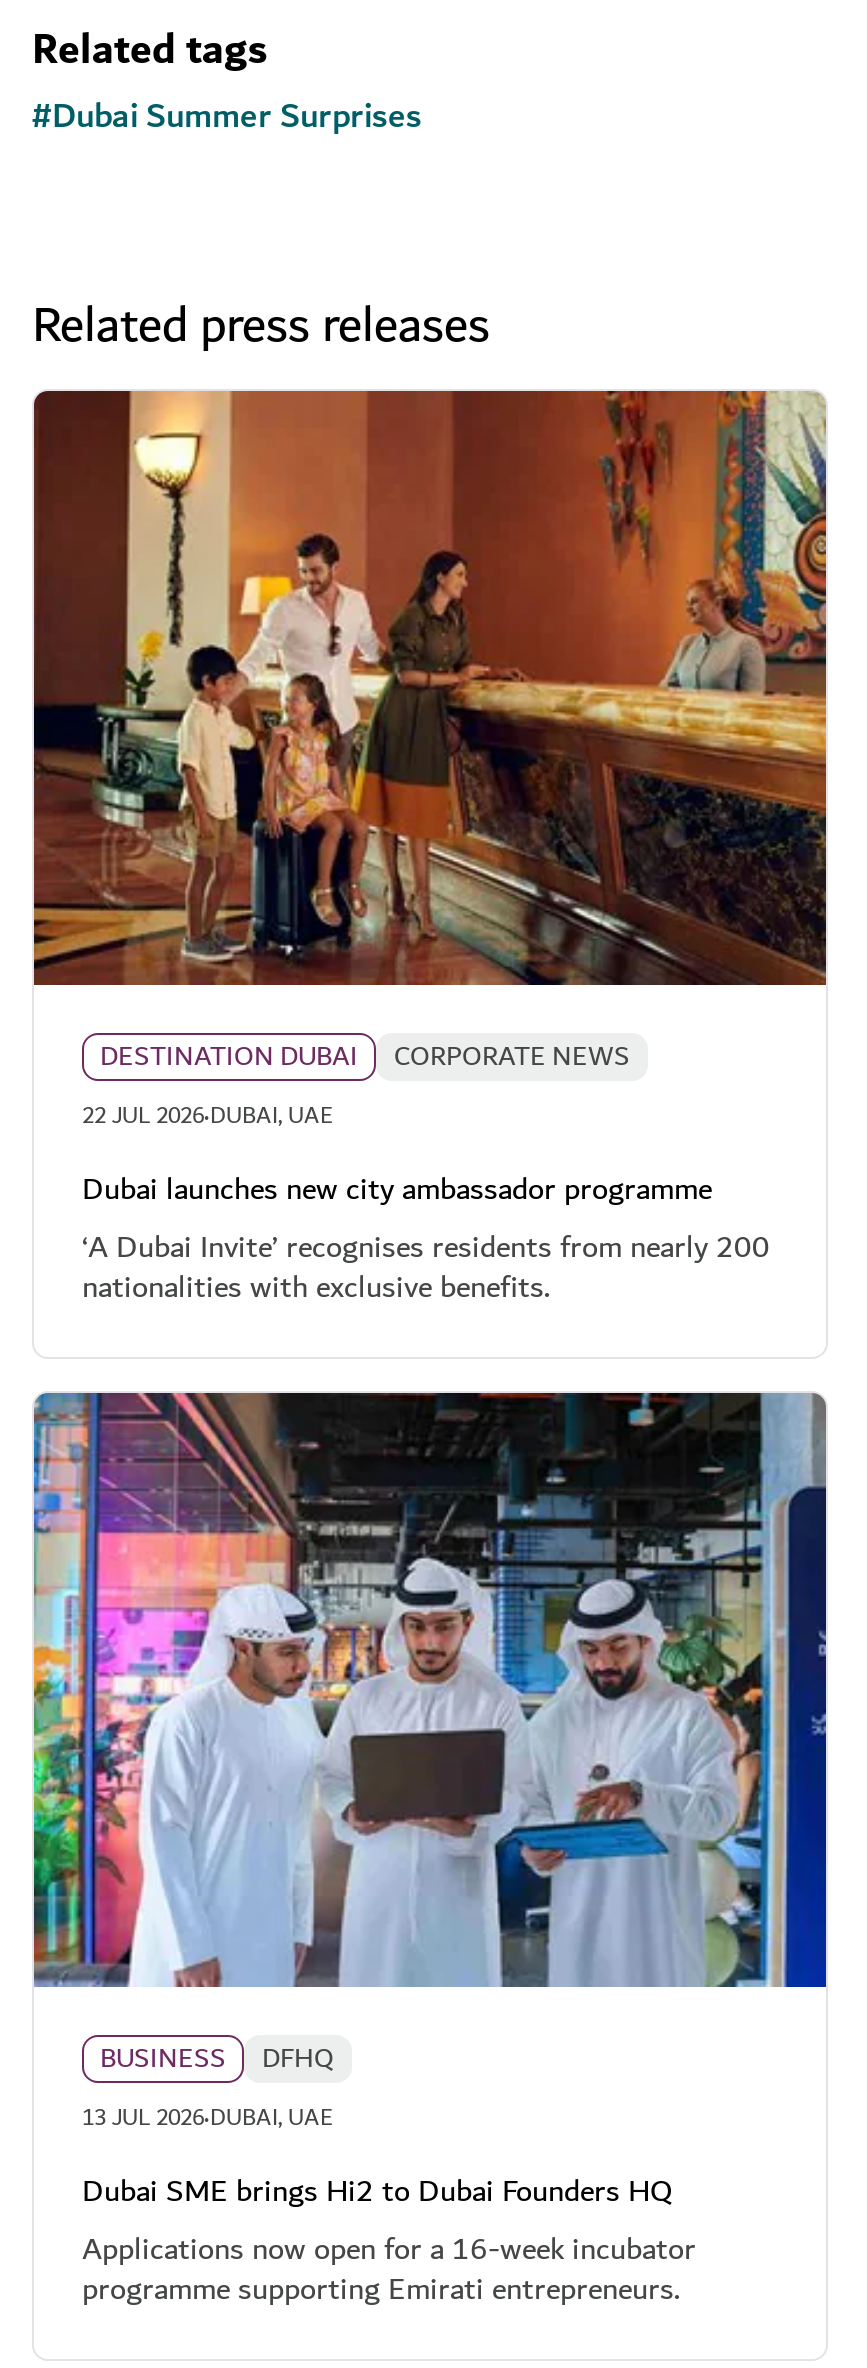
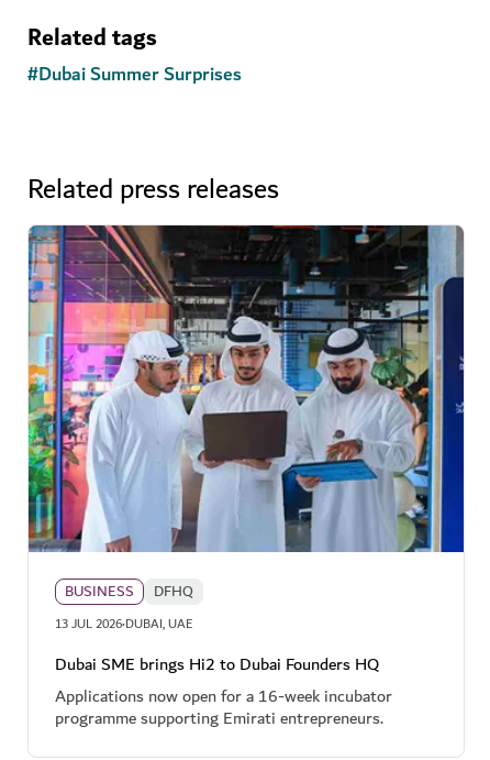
[32,389,828,1315] [image] | DESTINATION DUBAI | CORPORATE NEWS | 22 JUL 2026·DUBAI, UAE | Dubai launches new city ambassador programme | ‘A Dubai Invite’ recognises residents from nearly 200 | nationalities with exclusive benefits. -> none

